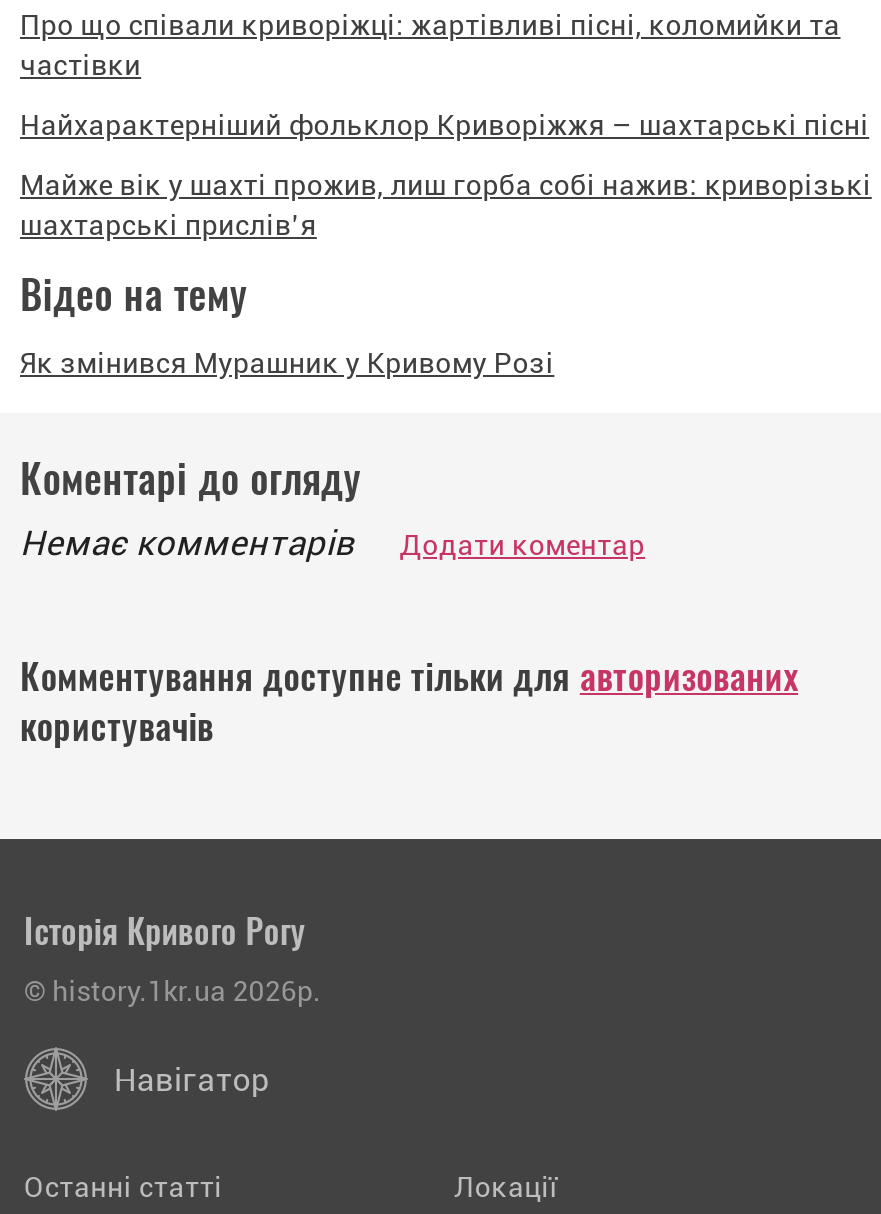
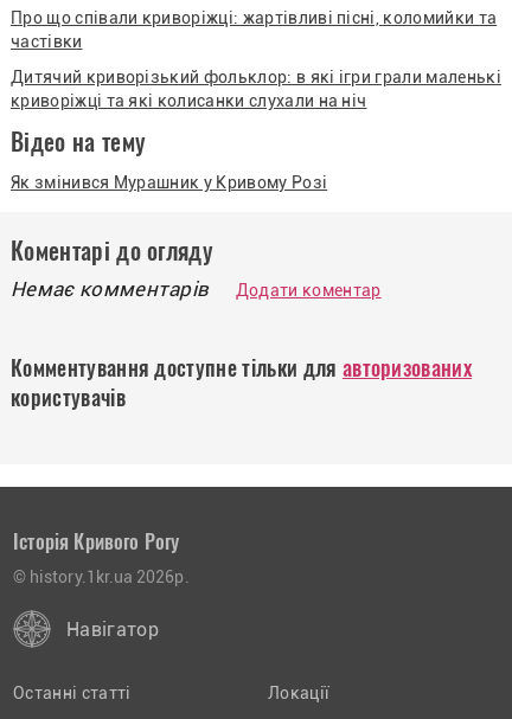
[20,109,872,241] Найхарактерніший фольклор Криворіжжя – шахтарські пісні | Майже вік у шахті прожив, лиш горба собі нажив: криворізькі | шахтарські прислівʼя -> [11,68,501,110] Дитячий криворізький фольклор: в які ігри грали маленькі | криворіжці та які колисанки слухали на ніч
moved [20,267,798,751] -> [11,126,472,412]: Відео на тему | Як змінився Мурашник у Кривому Розі | Коментарі до огляду | Немає комментарів | Додати коментар | Комментування доступне тільки для авторизованих | користувачів

